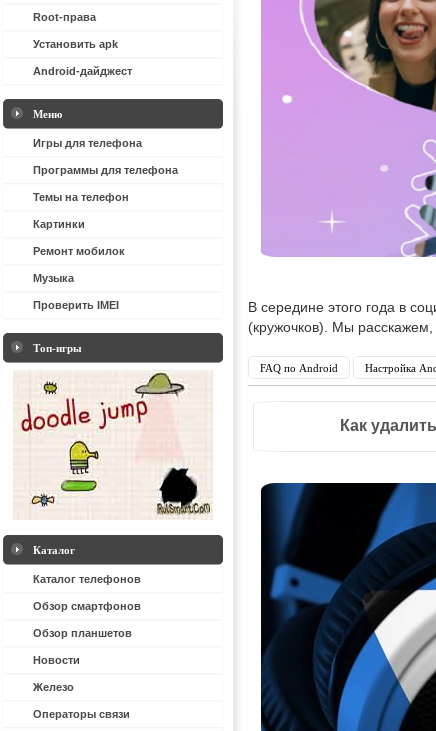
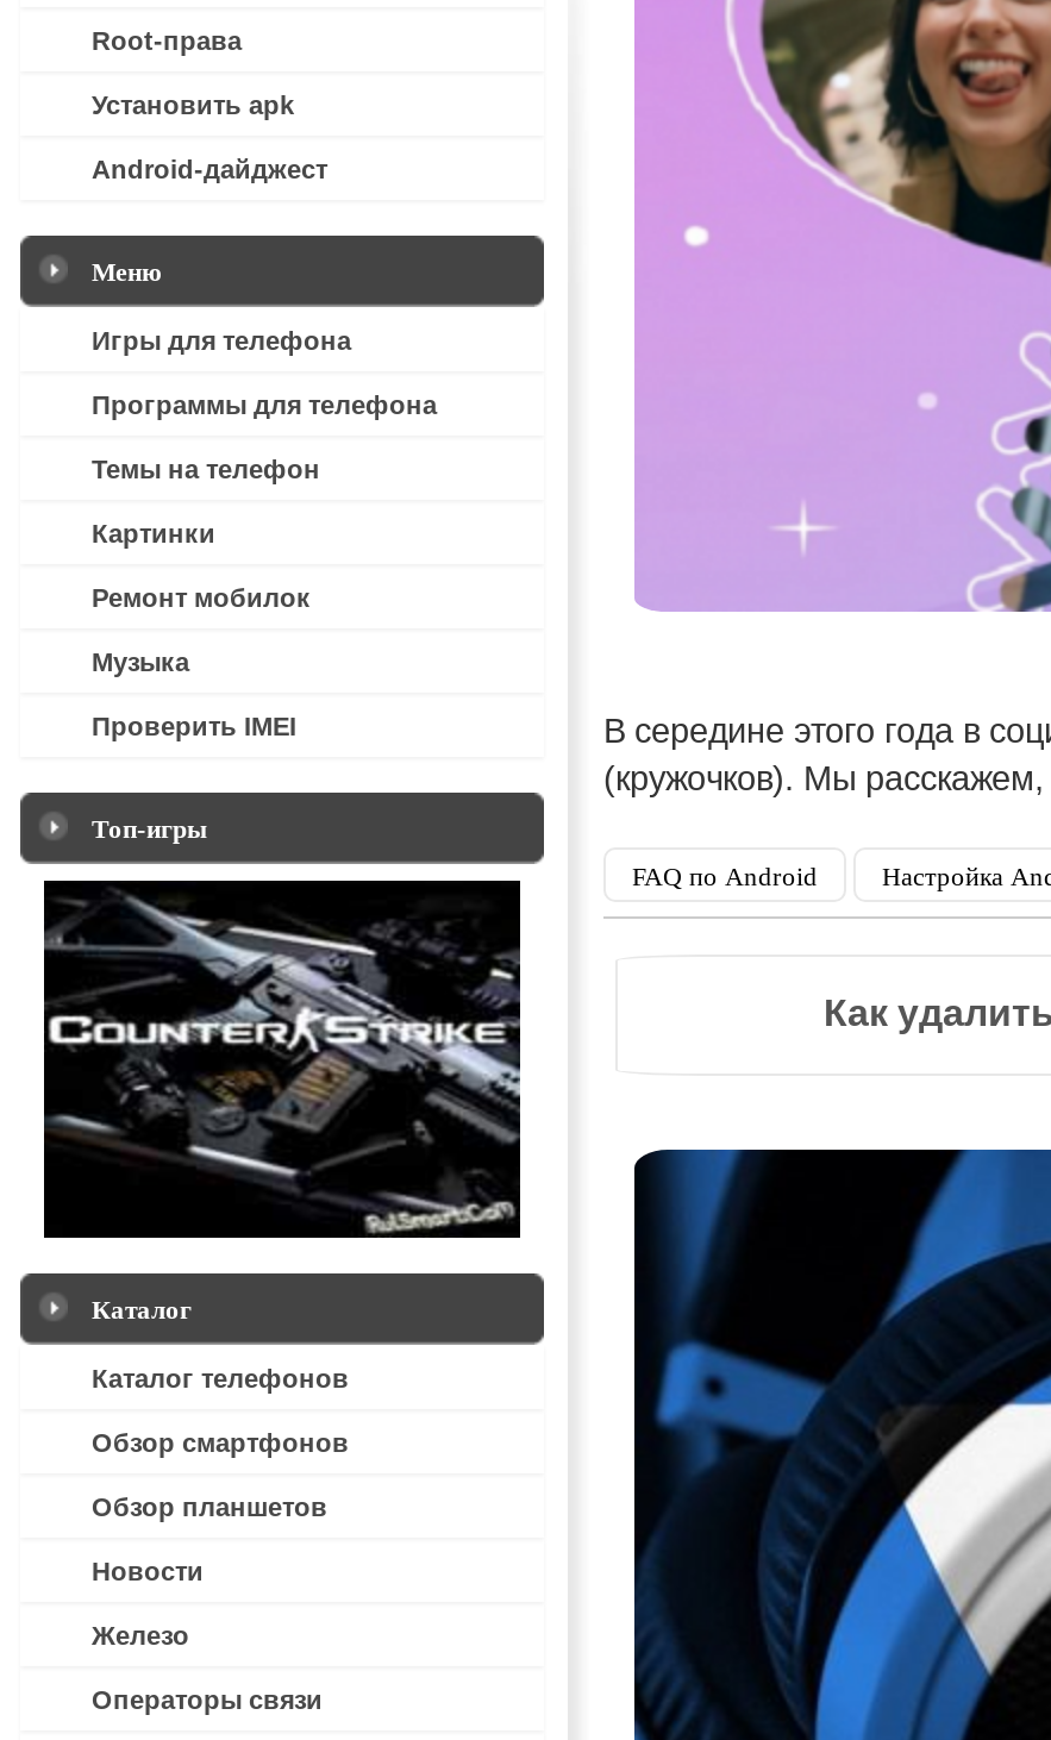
[13,370,213,520] [image] -> [42,878,523,1240] [image]

